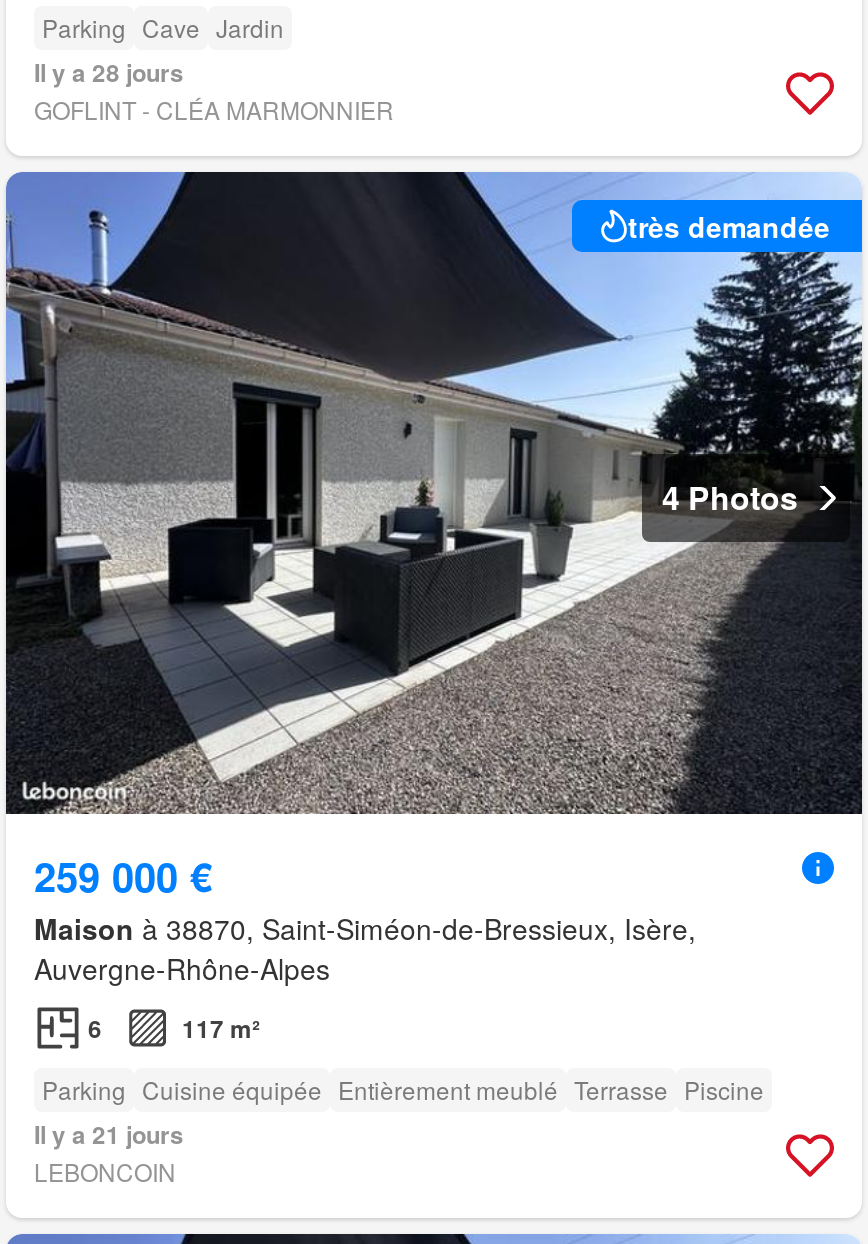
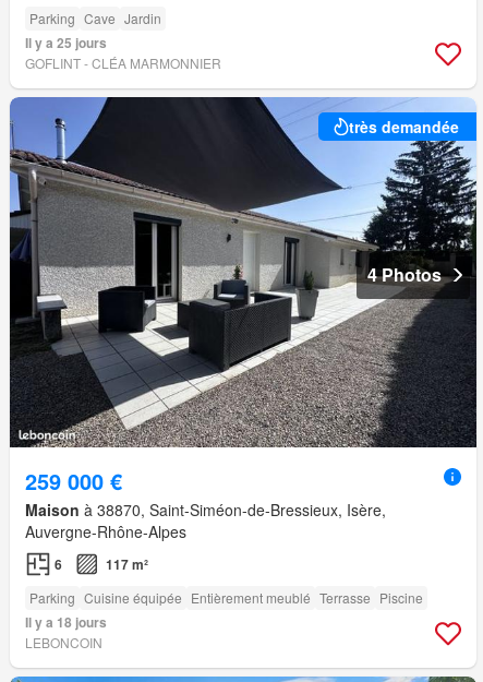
[34,55,184,91] Il y a 28 jours -> [25,33,107,53] Il y a 25 jours
[34,1117,184,1153] Il y a 21 jours -> [25,613,107,632] Il y a 18 jours

